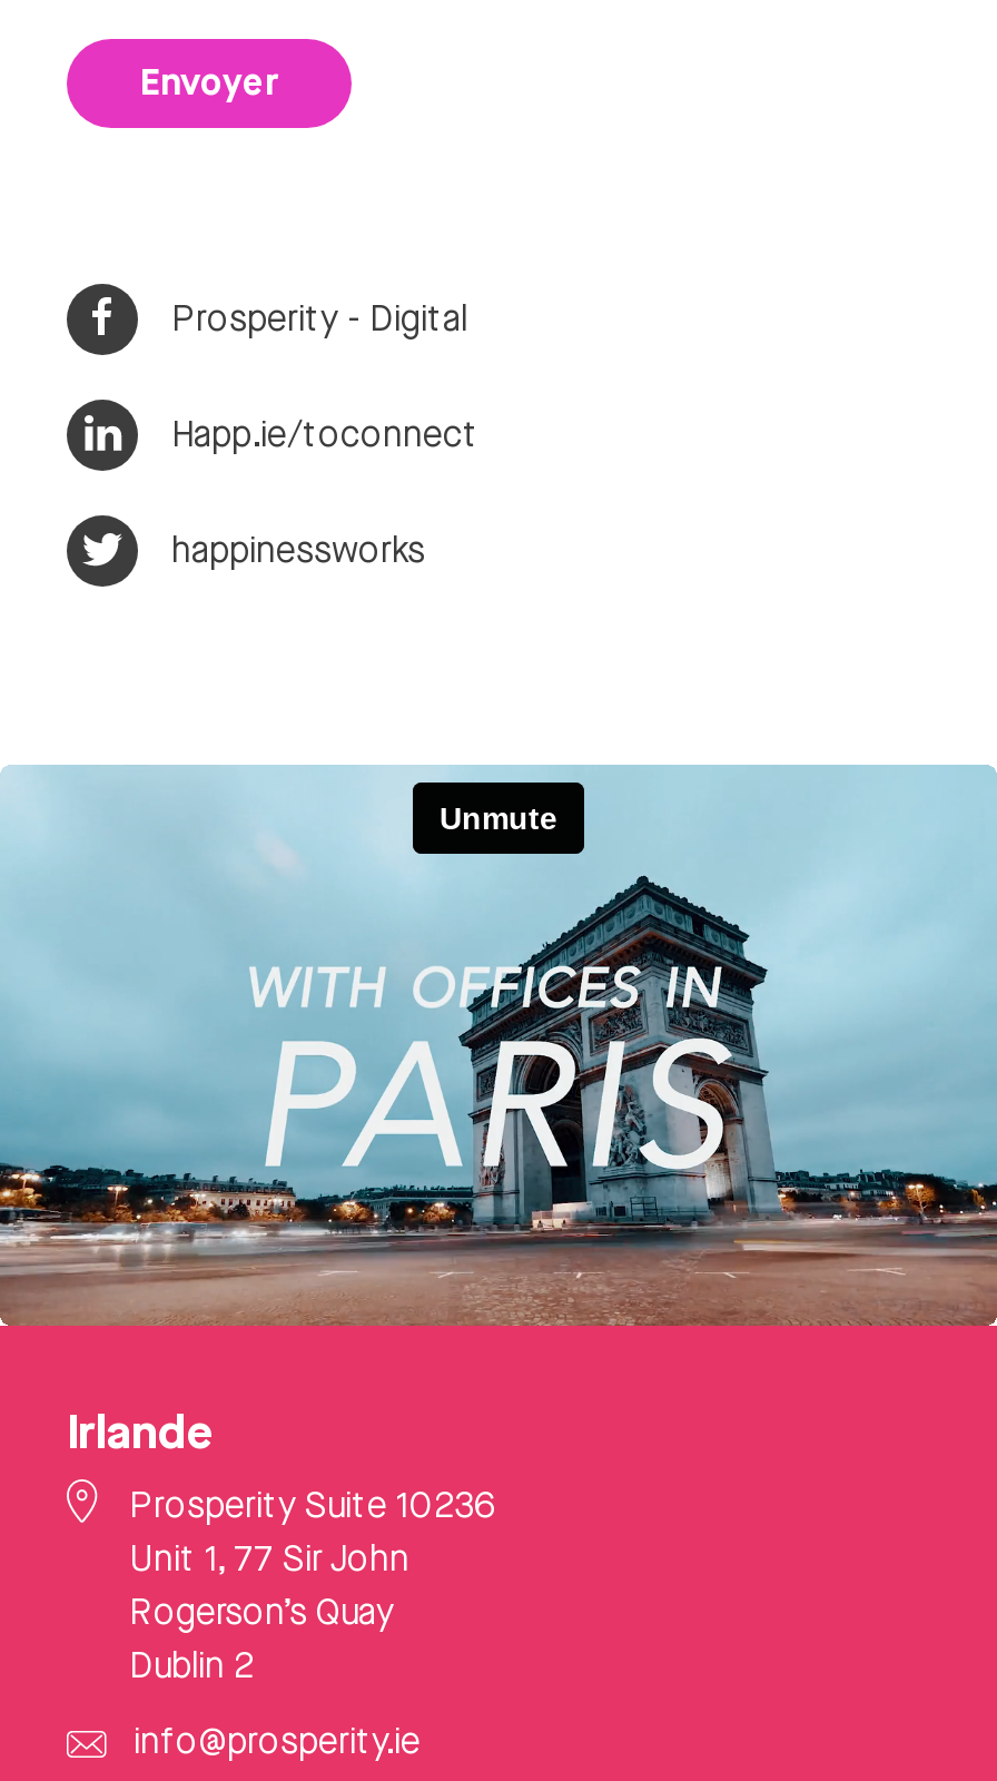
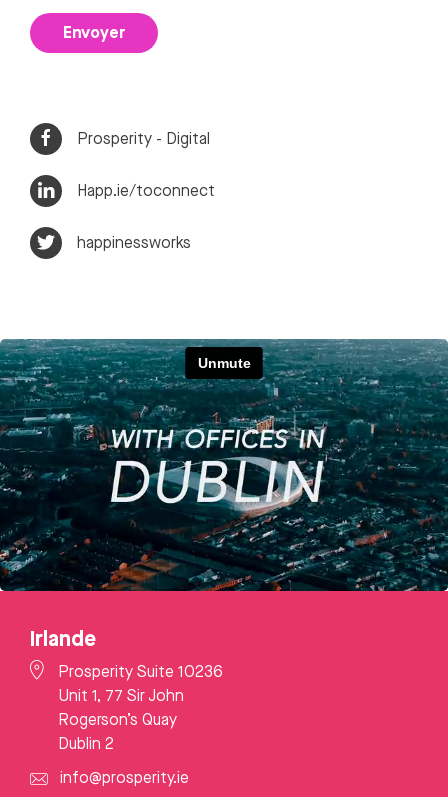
[7,767,990,1326] [image] -> [3,339,445,592] [image]

